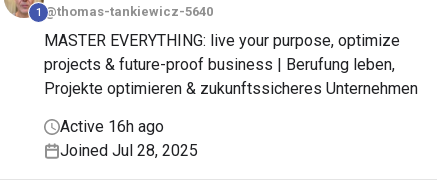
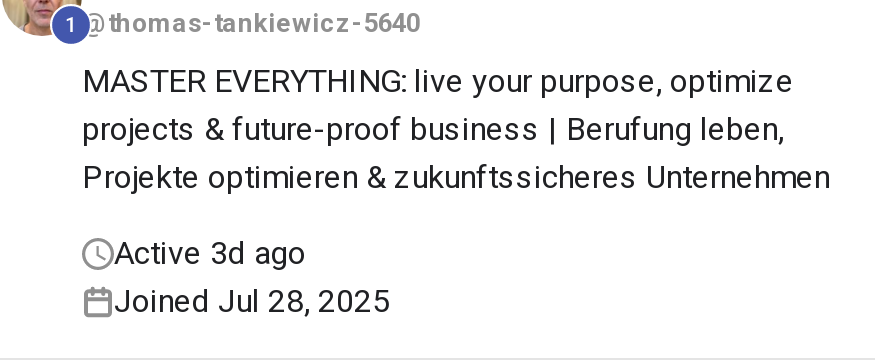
[60,117,164,136] Active 16h ago -> [114,234,306,272] Active 3d ago

